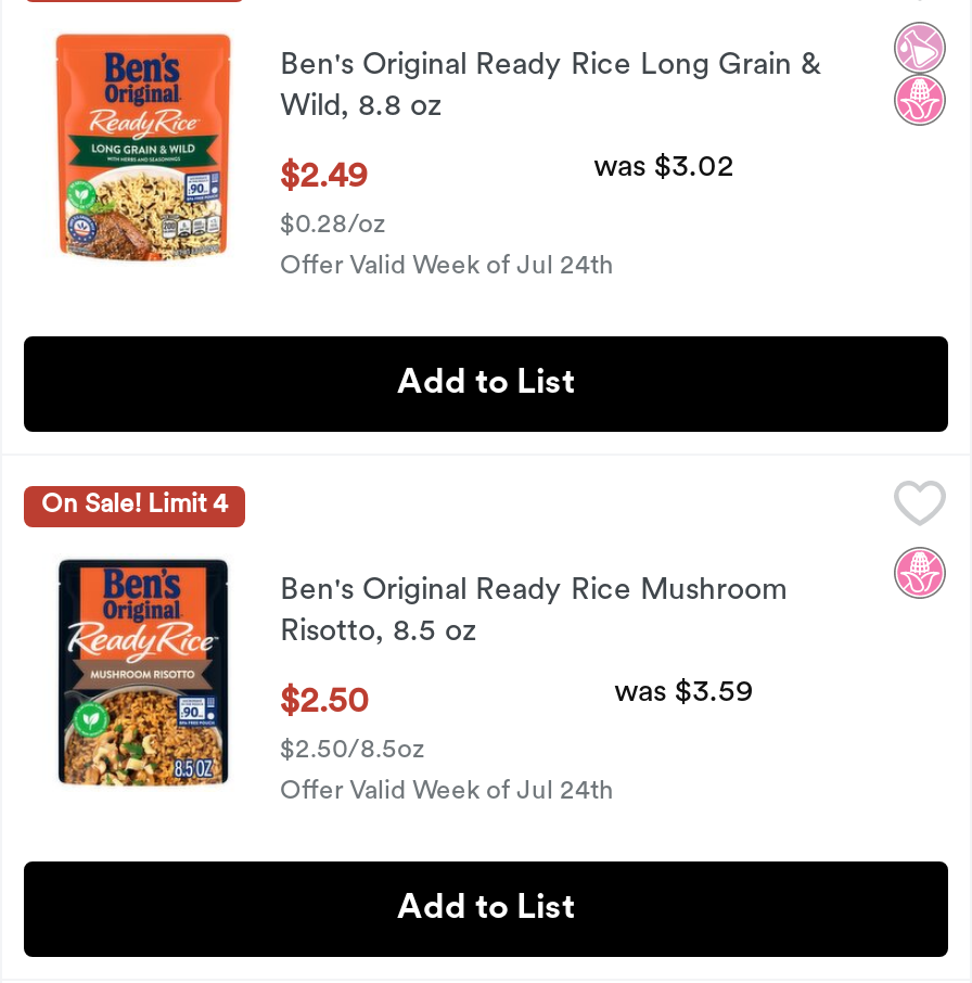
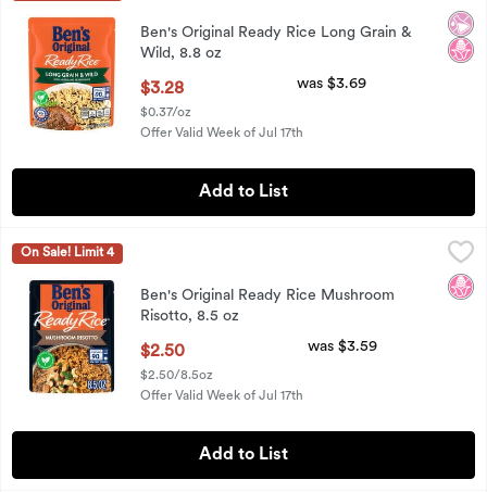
[280,161,367,195] $2.49 -> [140,80,184,98] $3.28
[593,152,734,184] was $3.02 -> [297,76,366,92] was $3.69
[280,213,386,239] $0.28/oz -> [140,106,191,119] $0.37/oz
[280,254,614,280] Offer Valid Week of Jul 24th -> [140,127,303,140] Offer Valid Week of Jul 17th
[280,779,614,805] Offer Valid Week of Jul 24th -> [140,390,303,403] Offer Valid Week of Jul 17th

